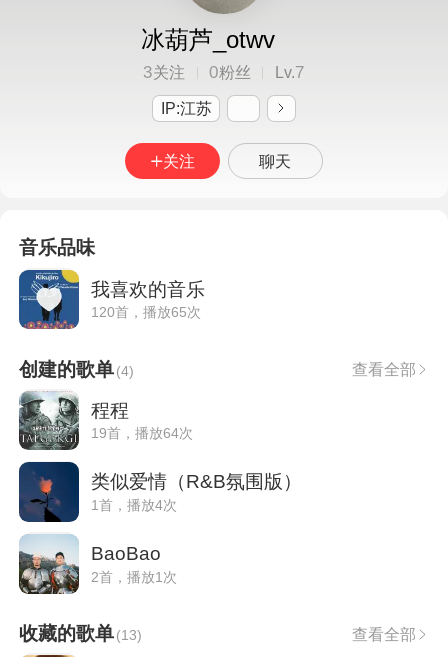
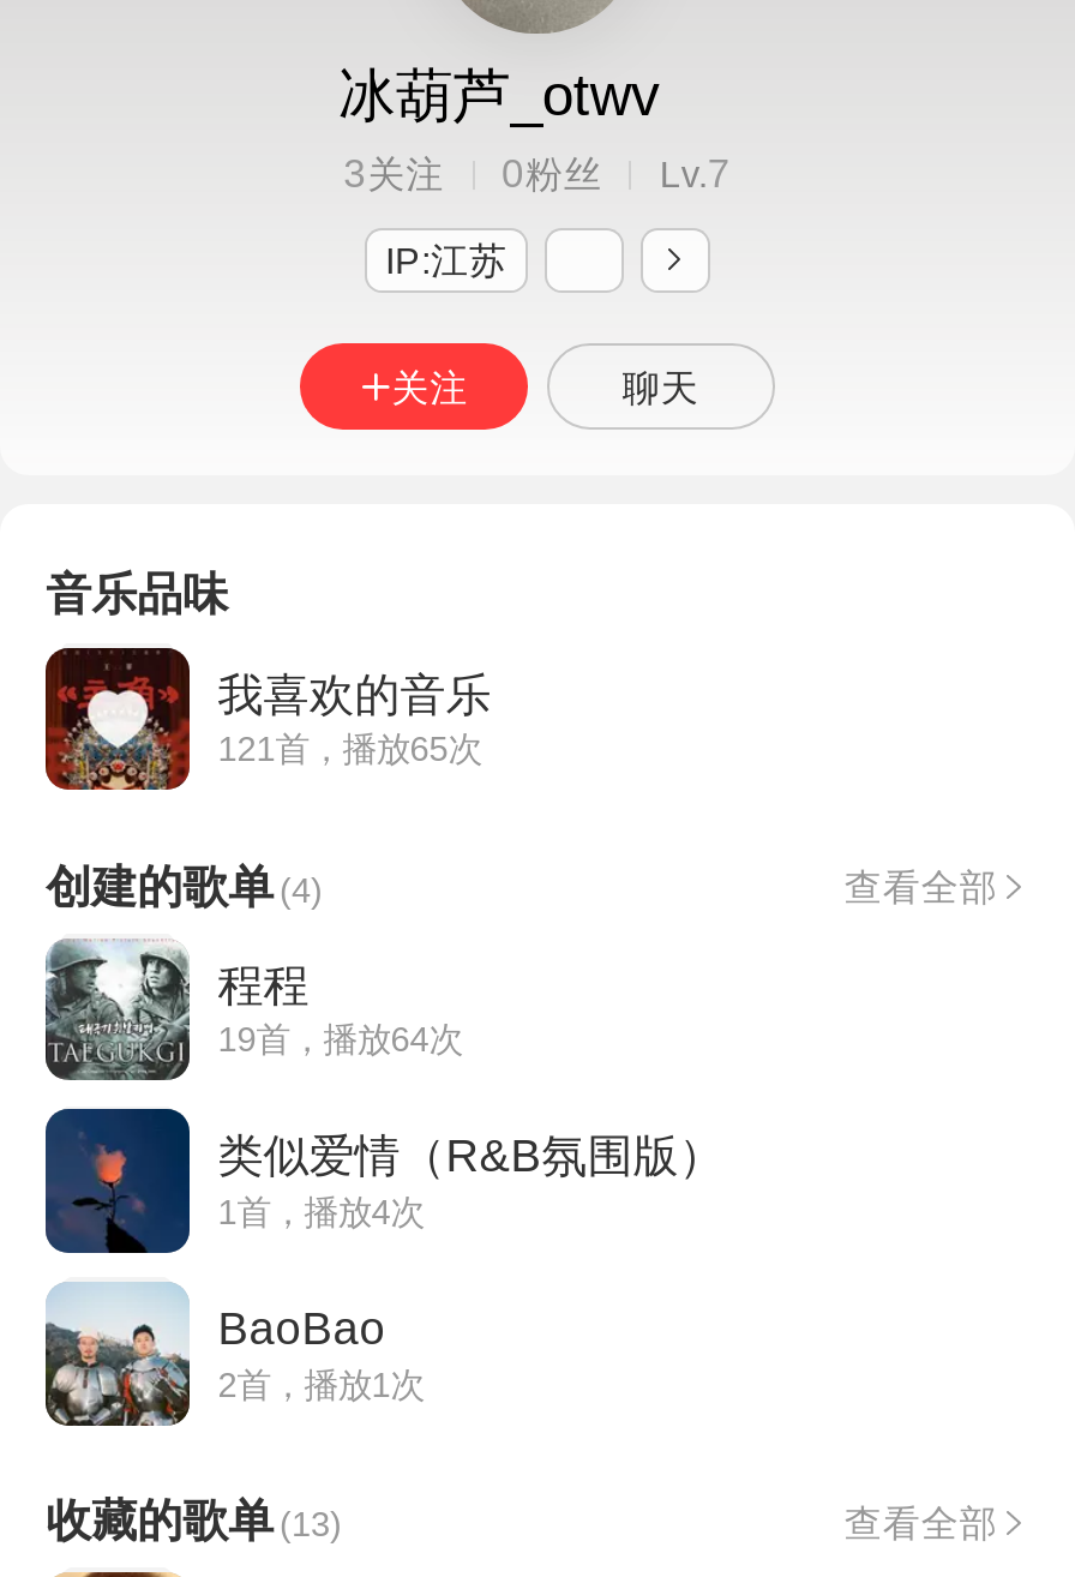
[18,269,201,329] [image] | 120首，播放65次 -> [43,646,482,790] [image] | 121首，播放65次

